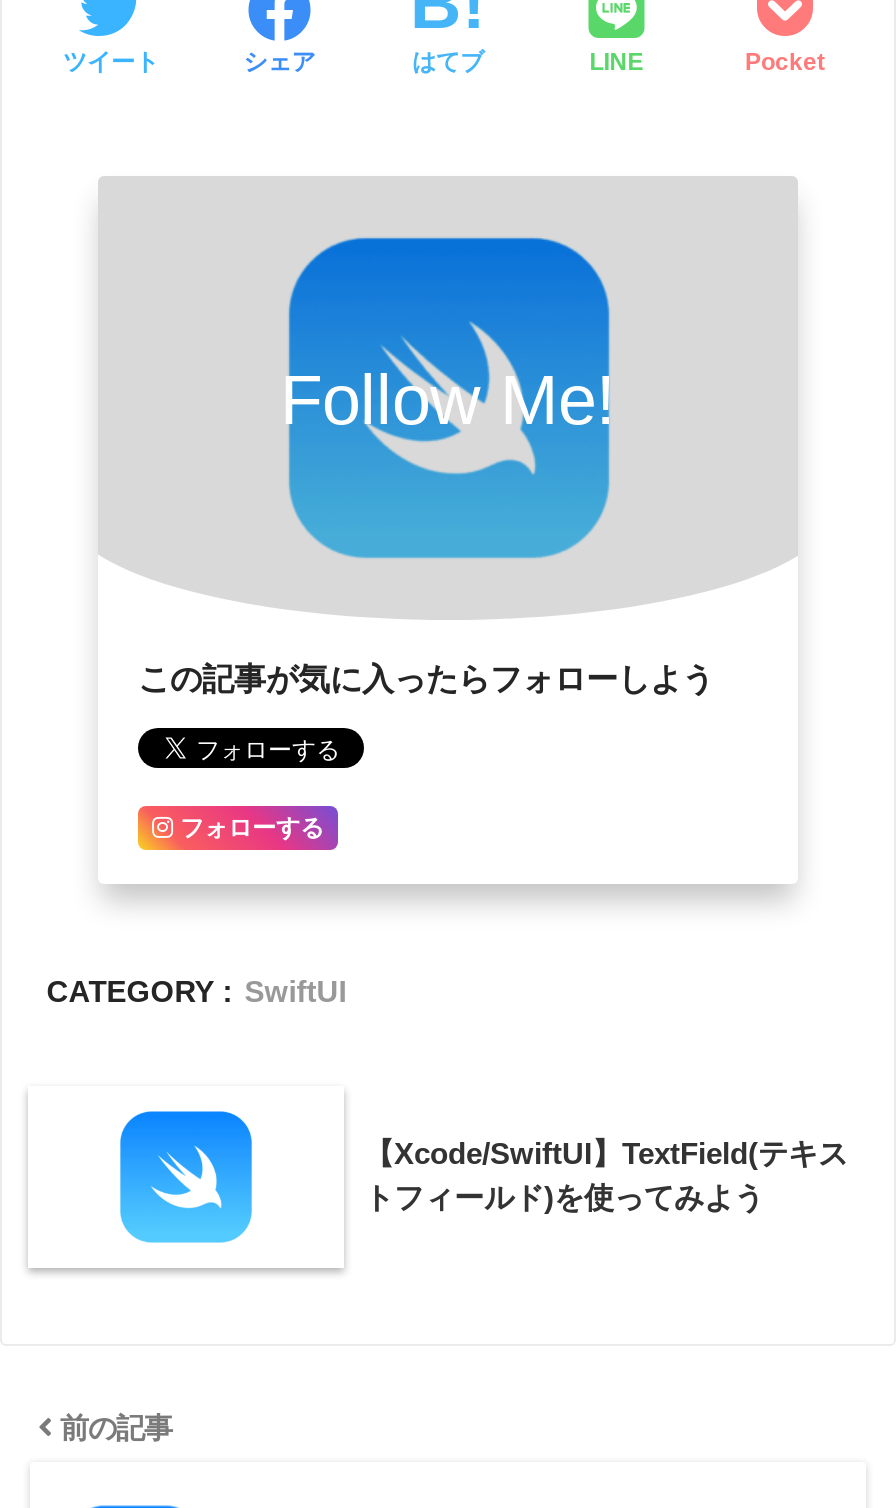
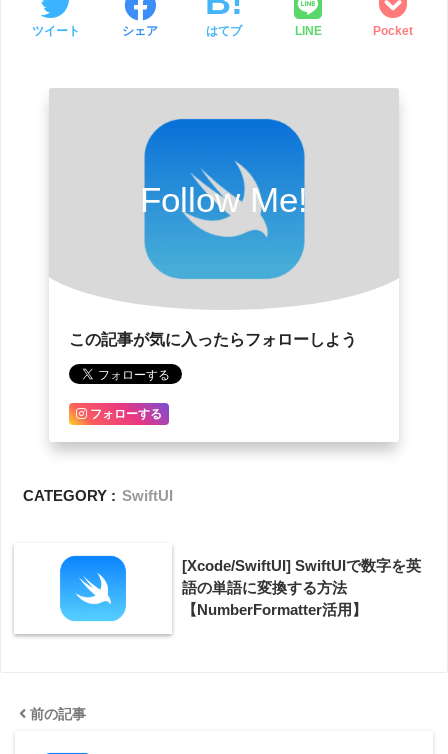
[364,1136,848,1214] 【Xcode/SwiftUI】TextField(テキス | トフィールド)を使ってみよう -> [182,557,421,618] [Xcode/SwiftUI] SwiftUIで数字を英 | 語の単語に変換する方法 | 【NumberFormatter活用】

